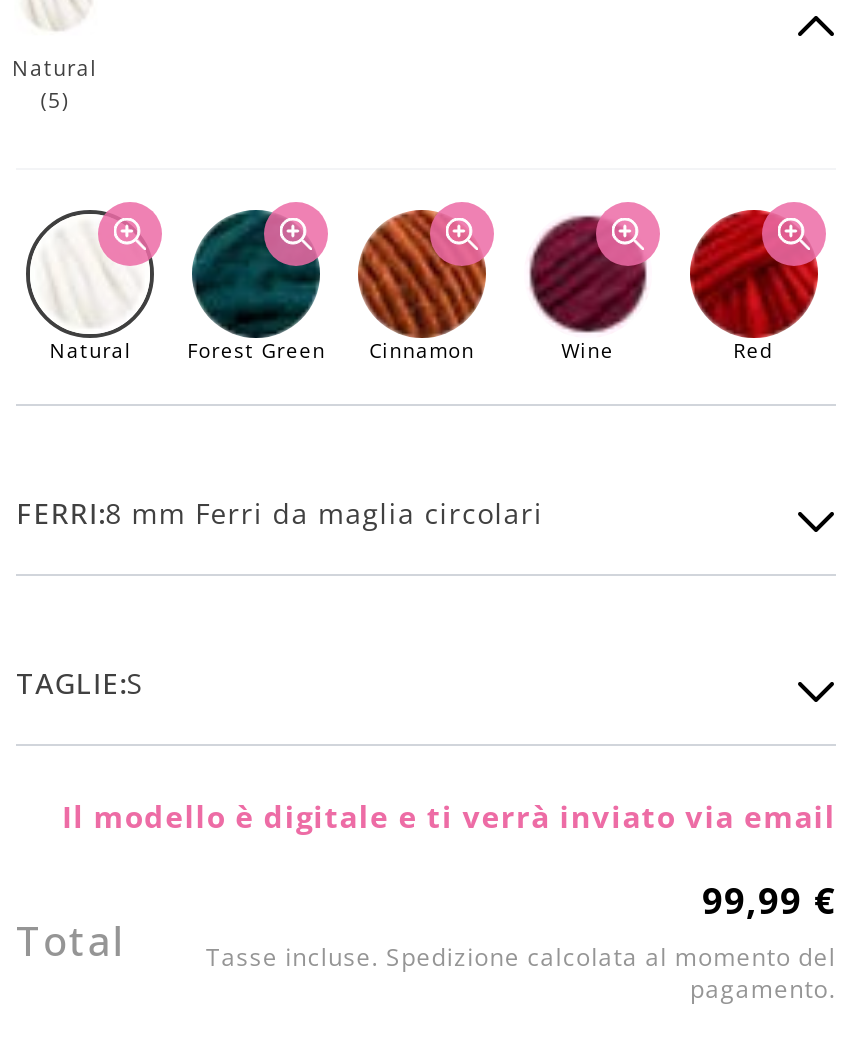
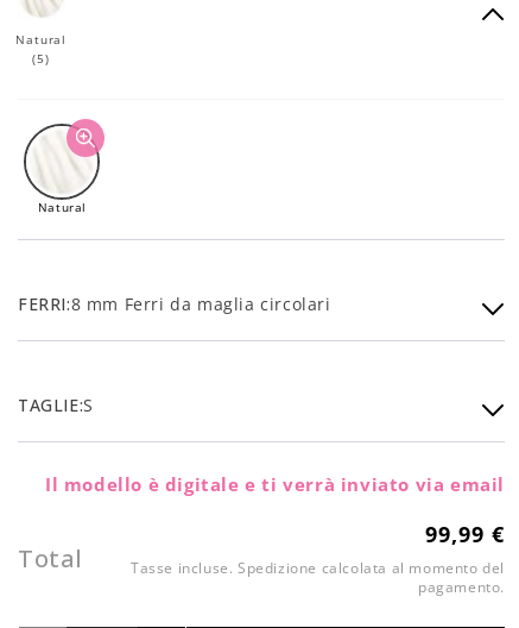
[187,200,773,362] [image] | Forest Green | Cinnamon | Wine | Red -> none
[356,200,496,320] [image] -> none
[528,200,662,320] [image] -> none
[688,200,828,320] [image] -> none

